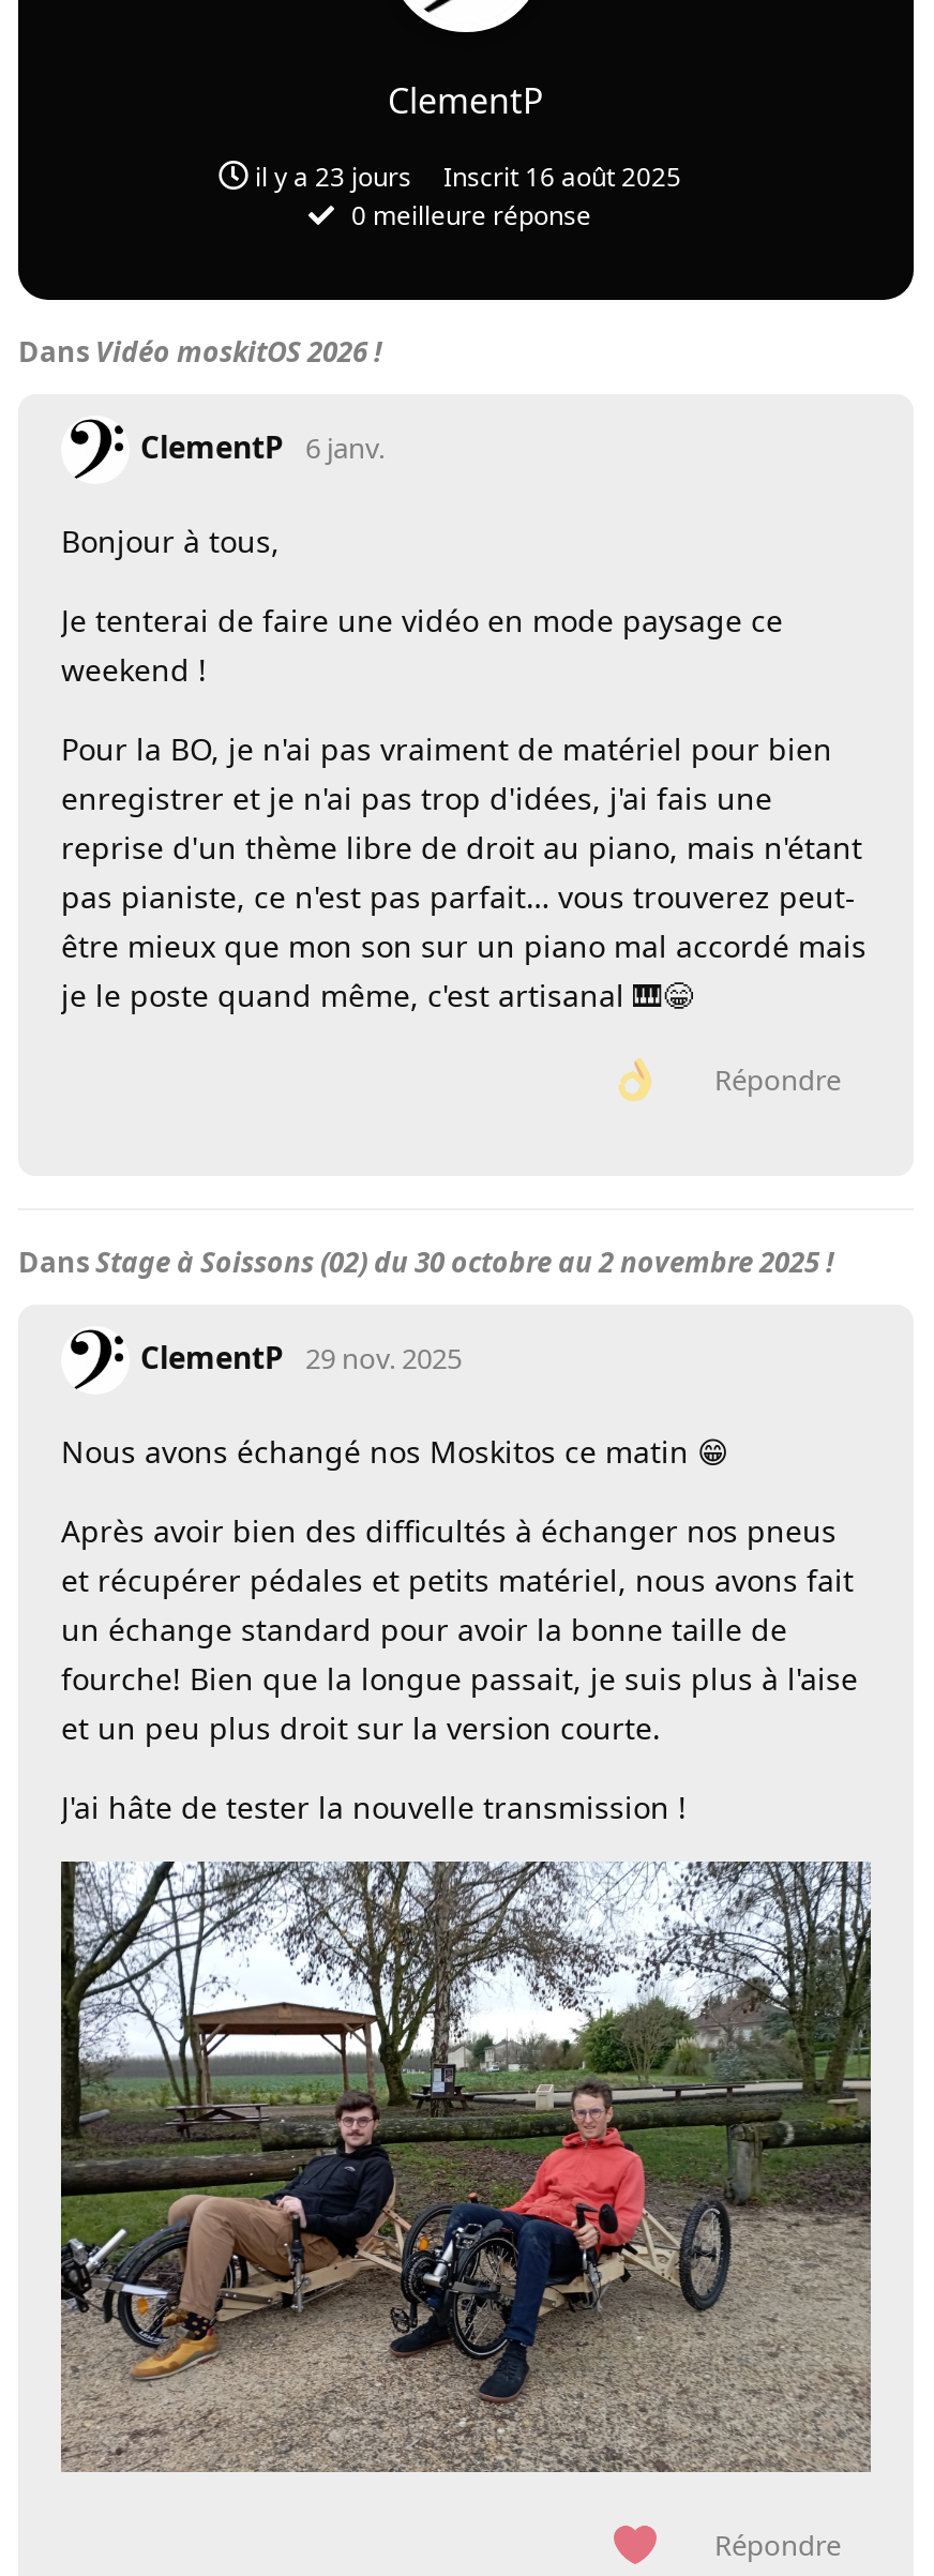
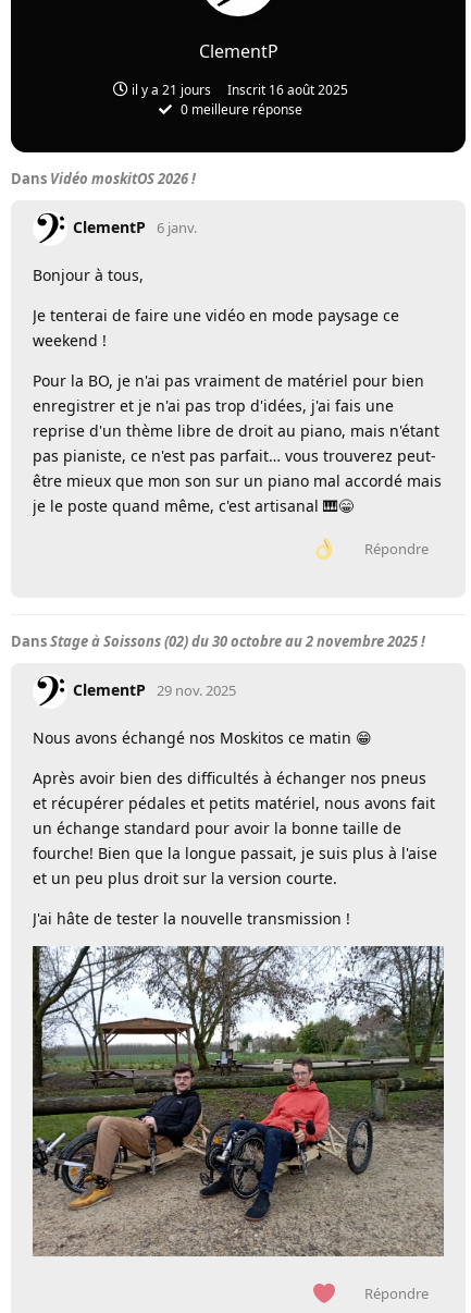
[255,159,681,195] il y a 23 jours Inscrit 16 août 2025 -> [131,81,348,99] il y a 21 jours Inscrit 16 août 2025

